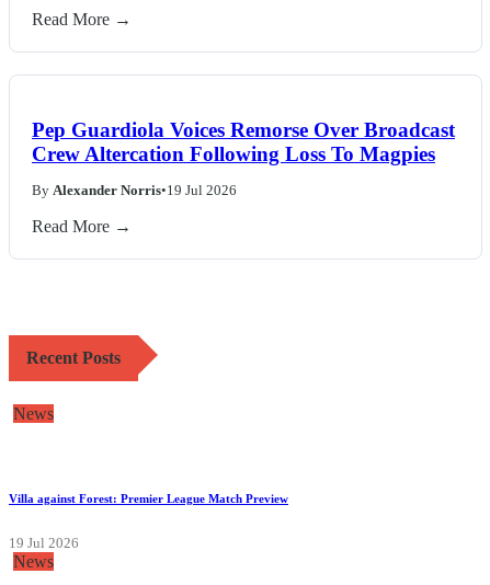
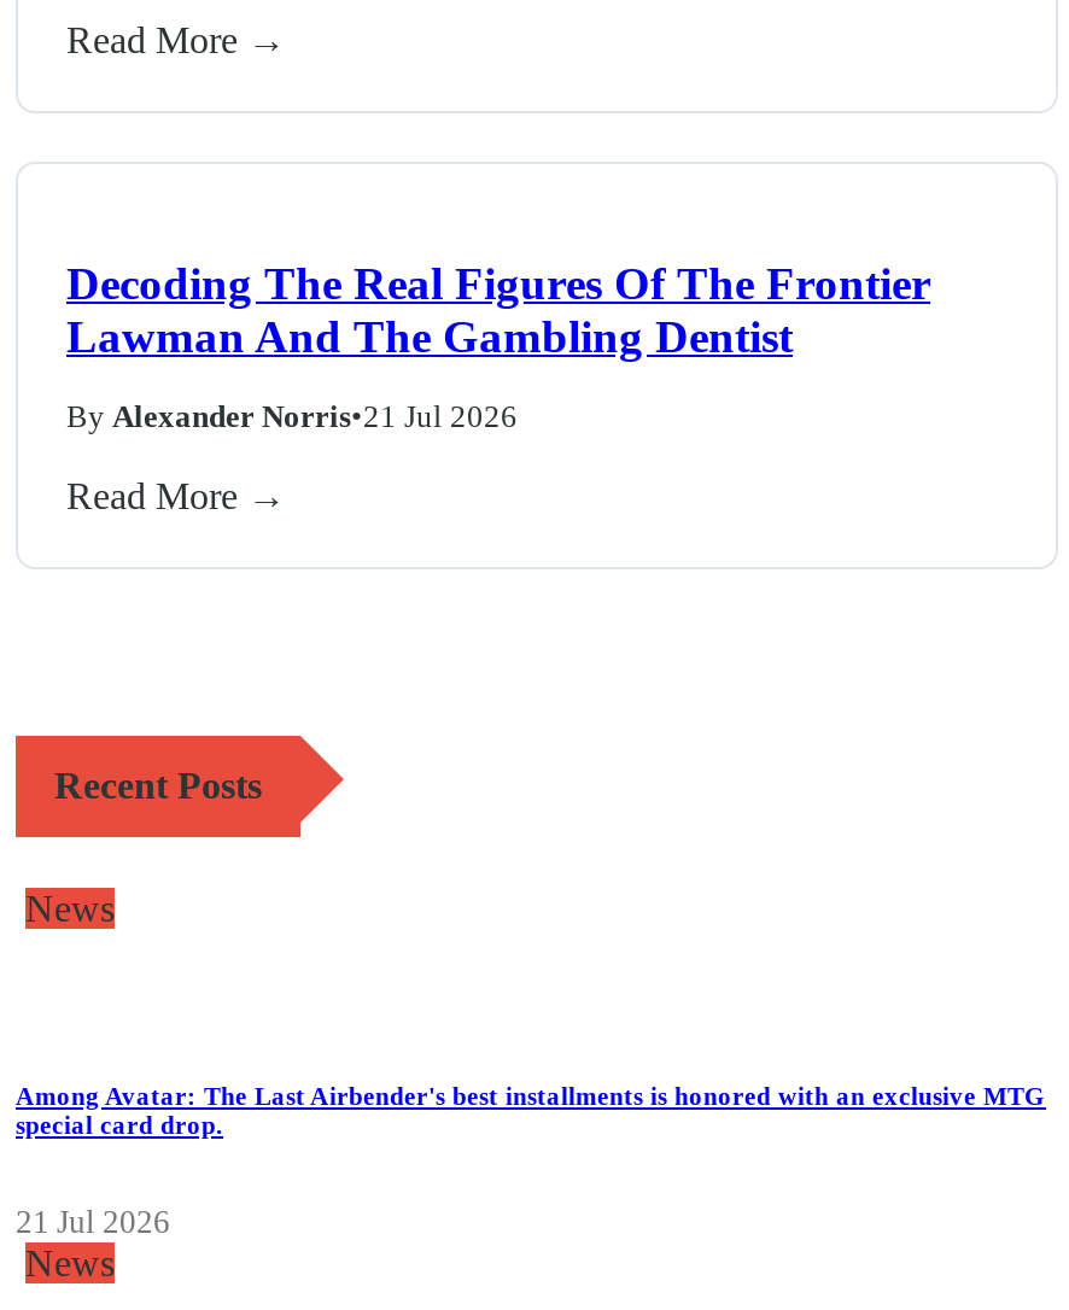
[32,118,455,165] Pep Guardiola Voices Remorse Over Broadcast | Crew Altercation Following Loss To Magpies -> [66,258,930,362] Decoding The Real Figures Of The Frontier | Lawman And The Gambling Dentist
[32,183,237,198] By Alexander Norris•19 Jul 2026 -> [66,400,518,434] By Alexander Norris•21 Jul 2026
[9,491,288,504] Villa against Forest: Premier League Match Preview -> [16,1080,1046,1138] Among Avatar: The Last Airbender's best installments is honored with an exclusive MTG | special card drop.
[9,534,79,550] 19 Jul 2026 -> [16,1203,170,1239] 21 Jul 2026

